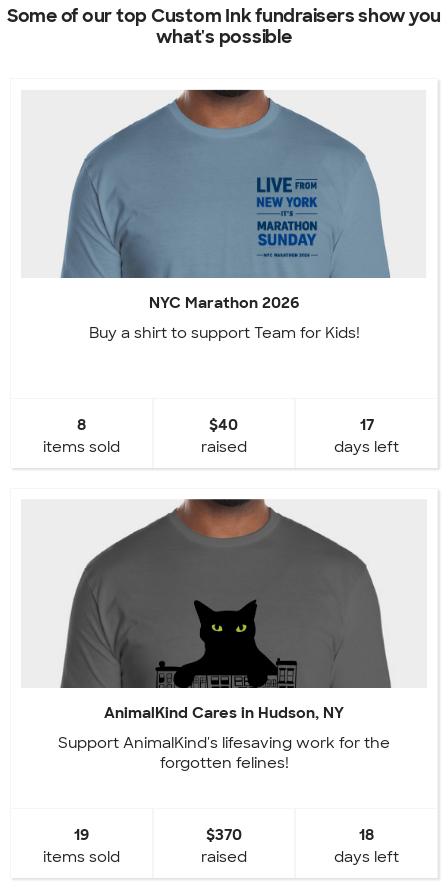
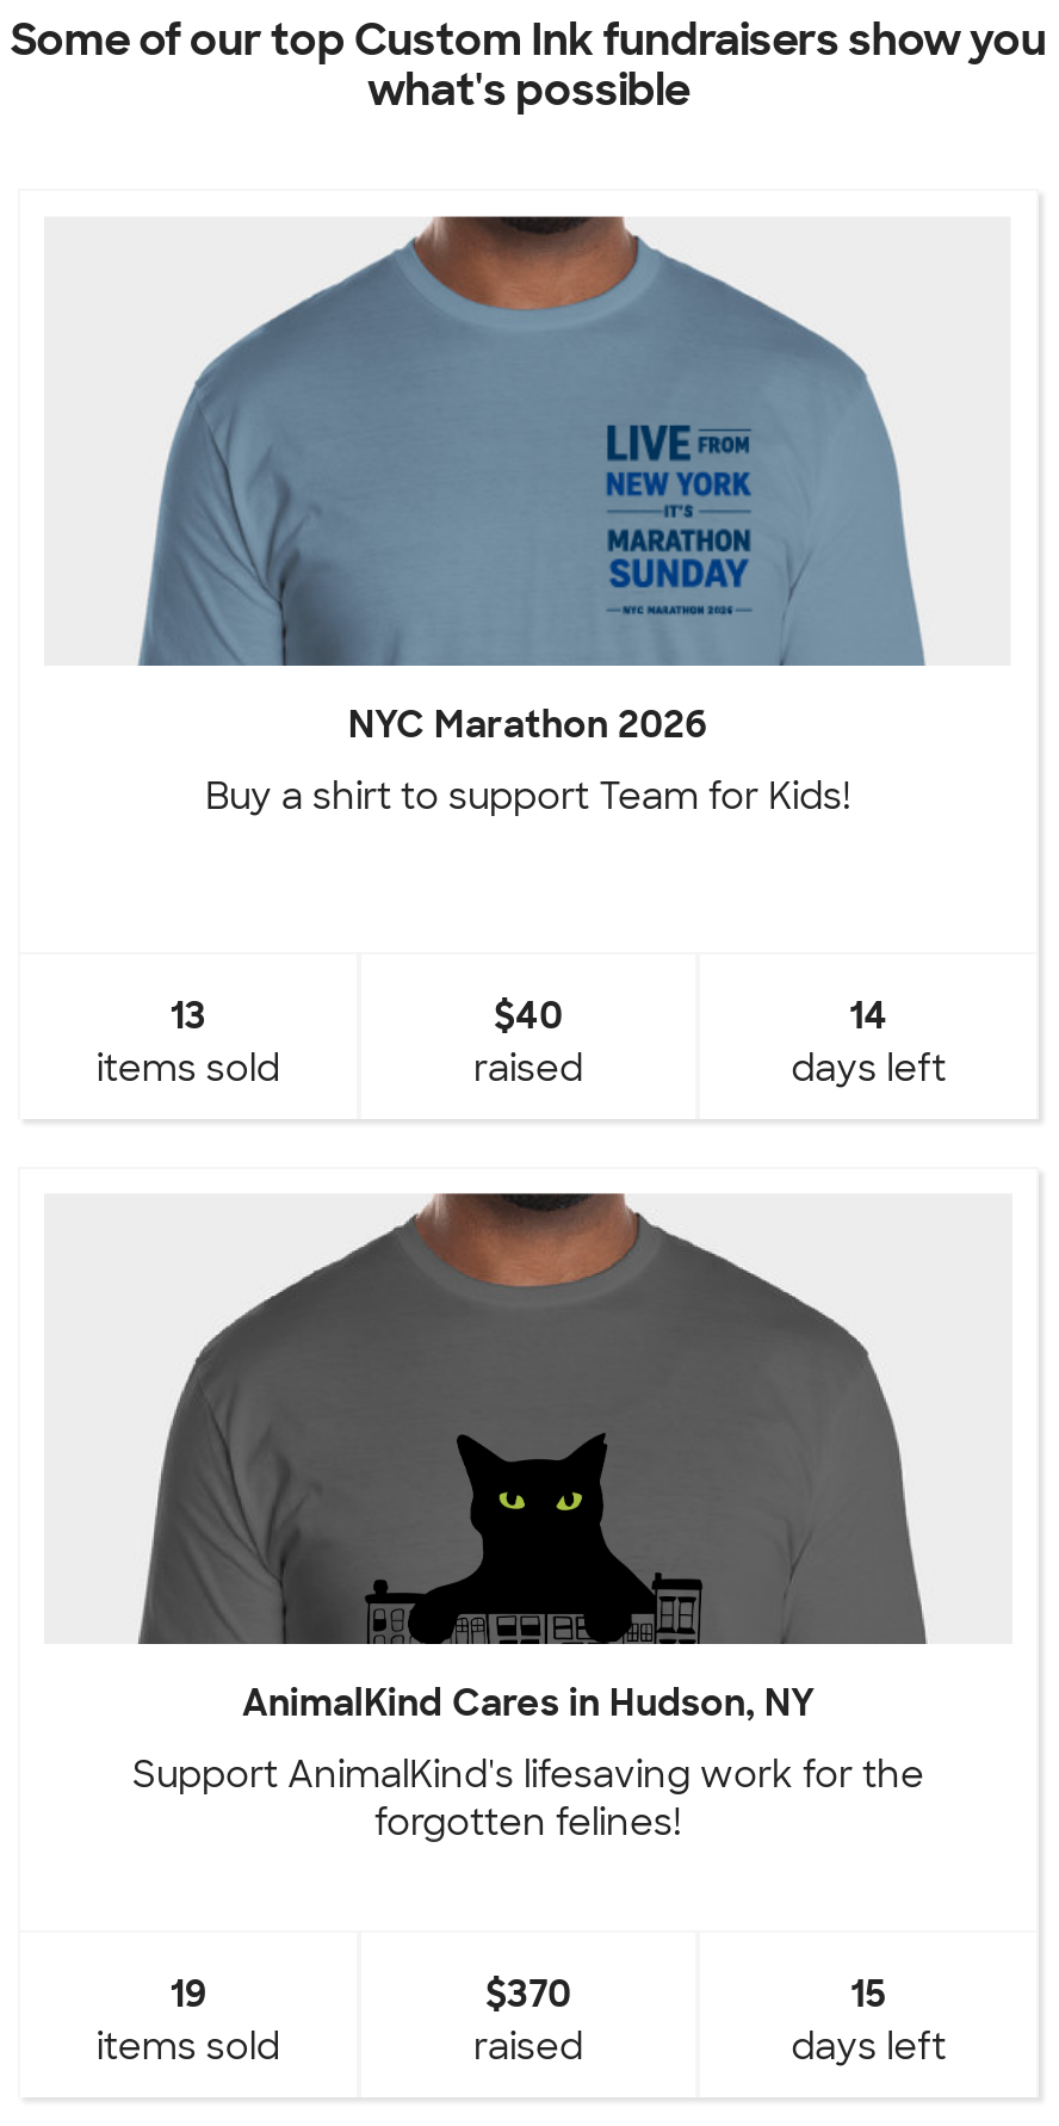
[77,415,86,435] 8 -> [170,991,206,1039] 13
[360,415,374,435] 17 -> [849,991,888,1039] 14
[359,825,374,845] 18 -> [851,1969,886,2017] 15

